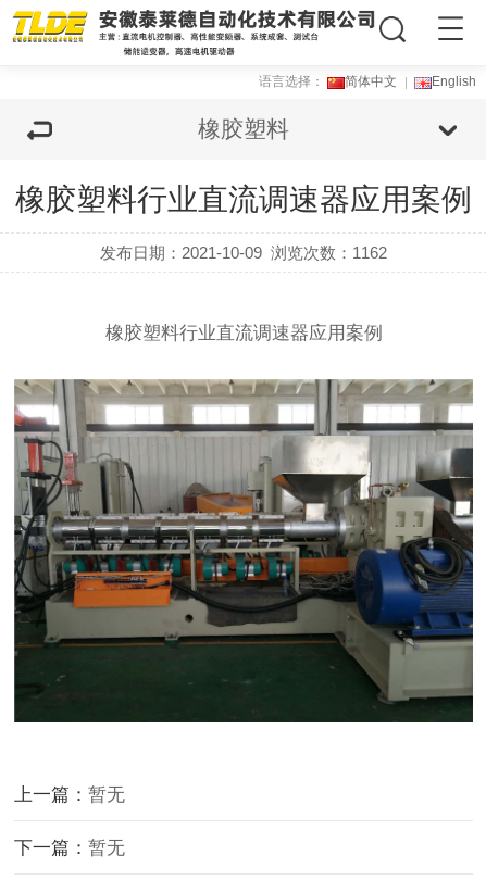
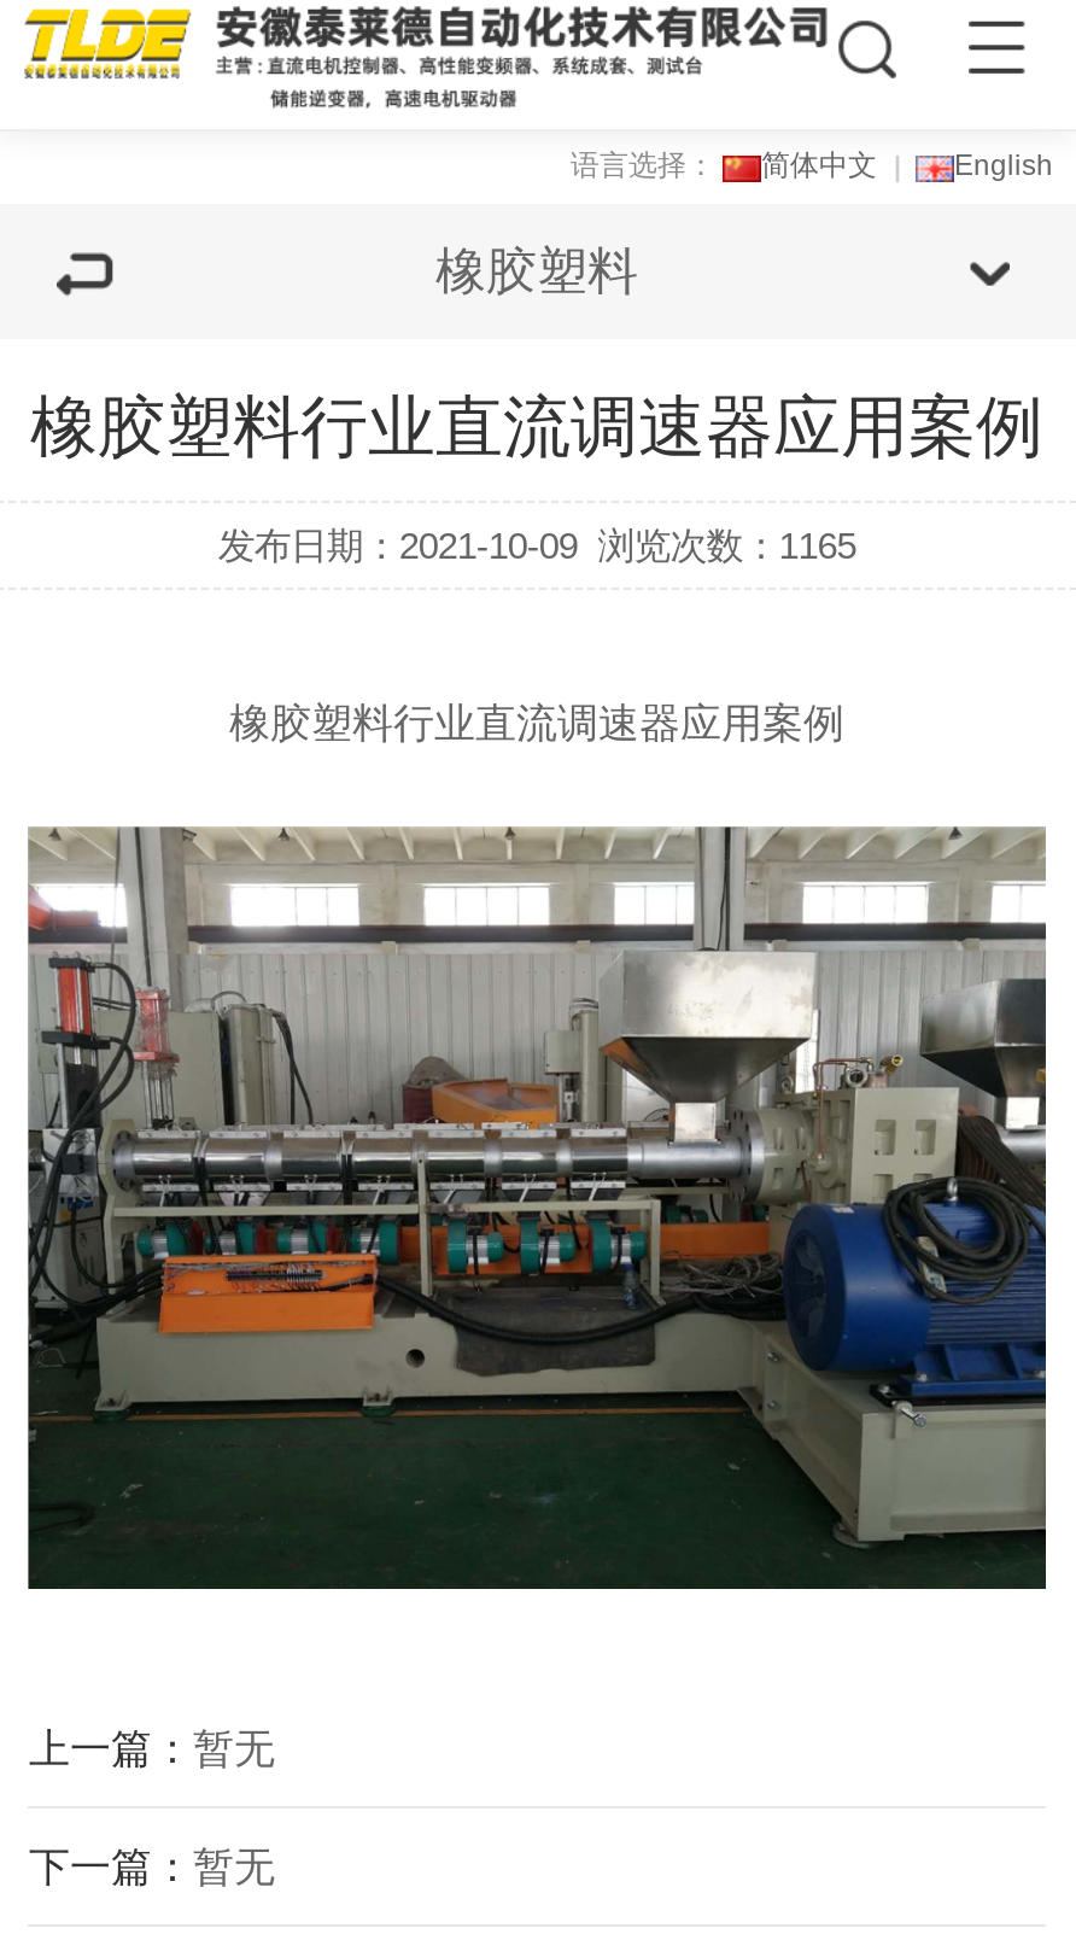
[100,243,387,262] 发布日期：2021-10-09 浏览次数：1162 -> [218,525,856,566] 发布日期：2021-10-09 浏览次数：1165

